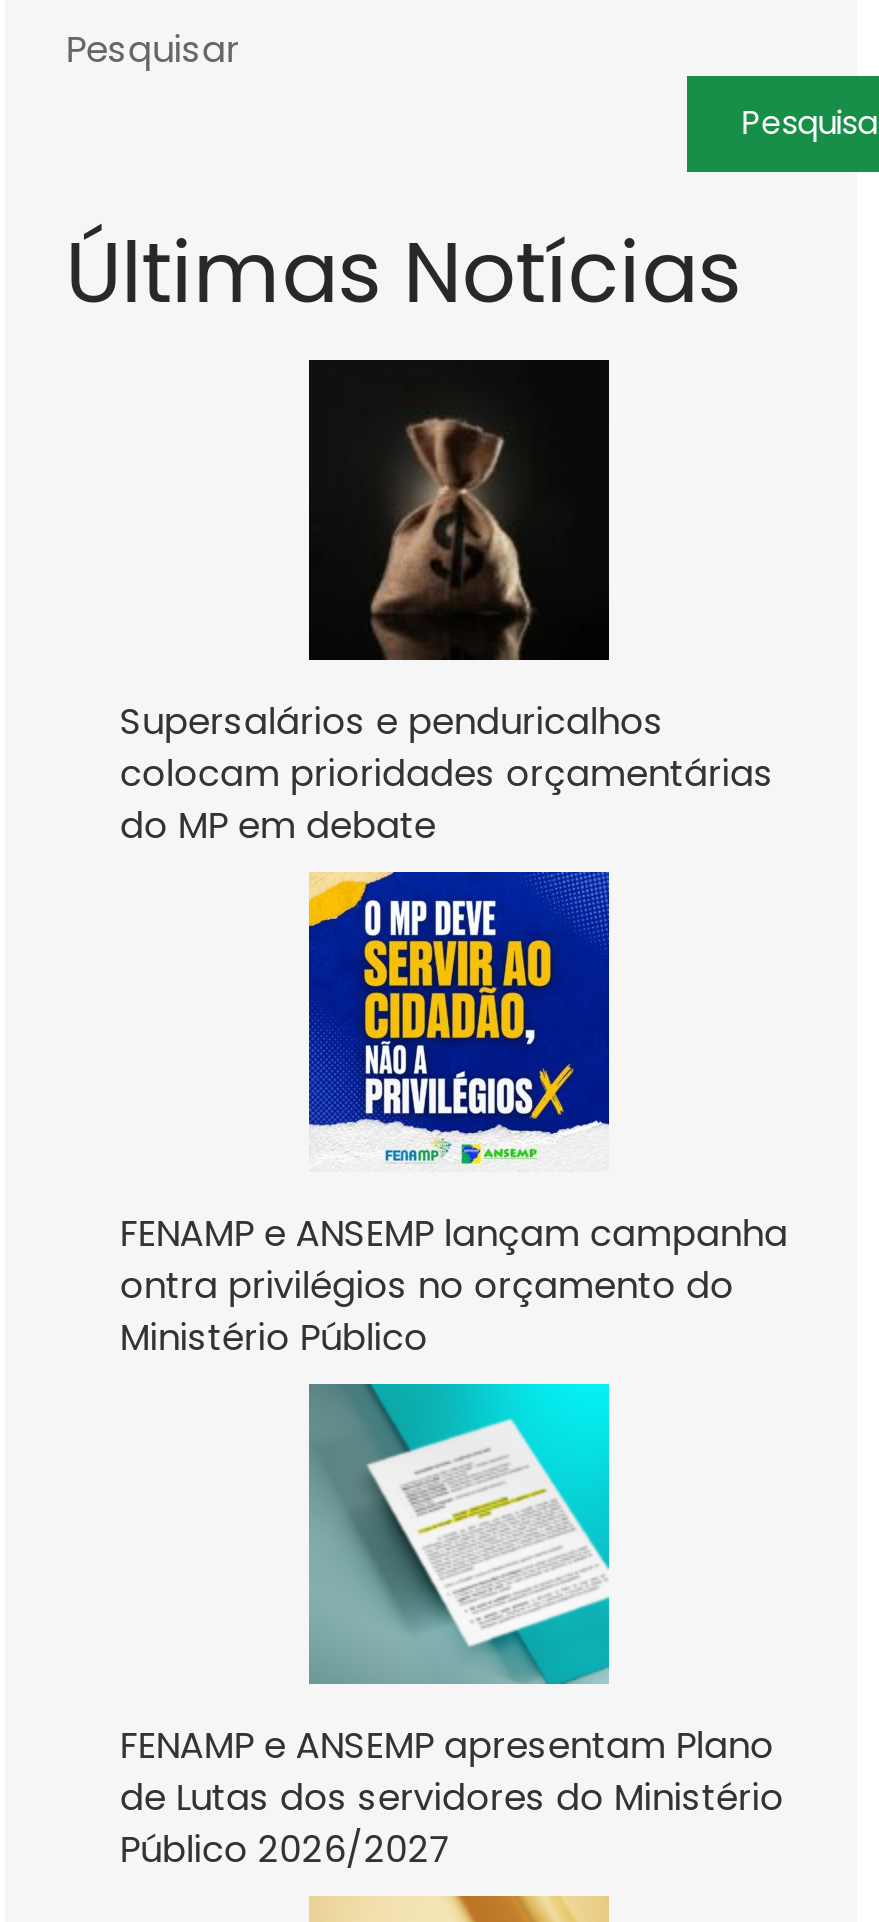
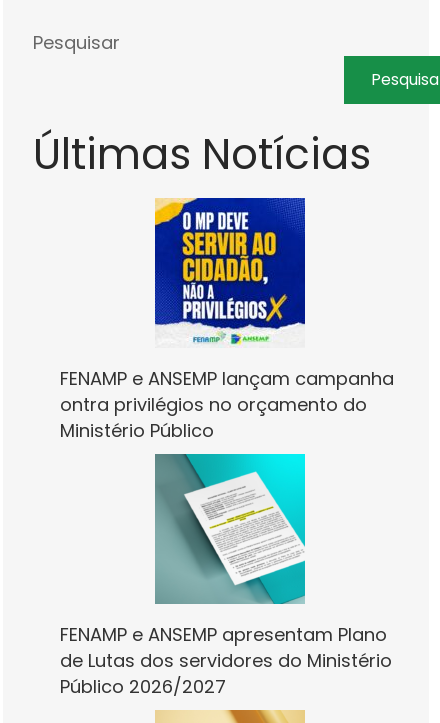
[119,358,773,850] [image] | Supersalários e penduricalhos | colocam prioridades orçamentárias | do MP em debate -> none

